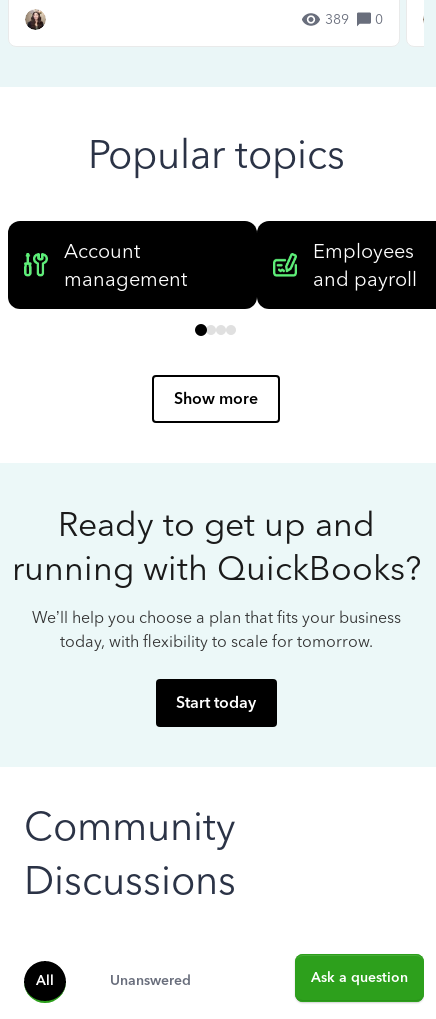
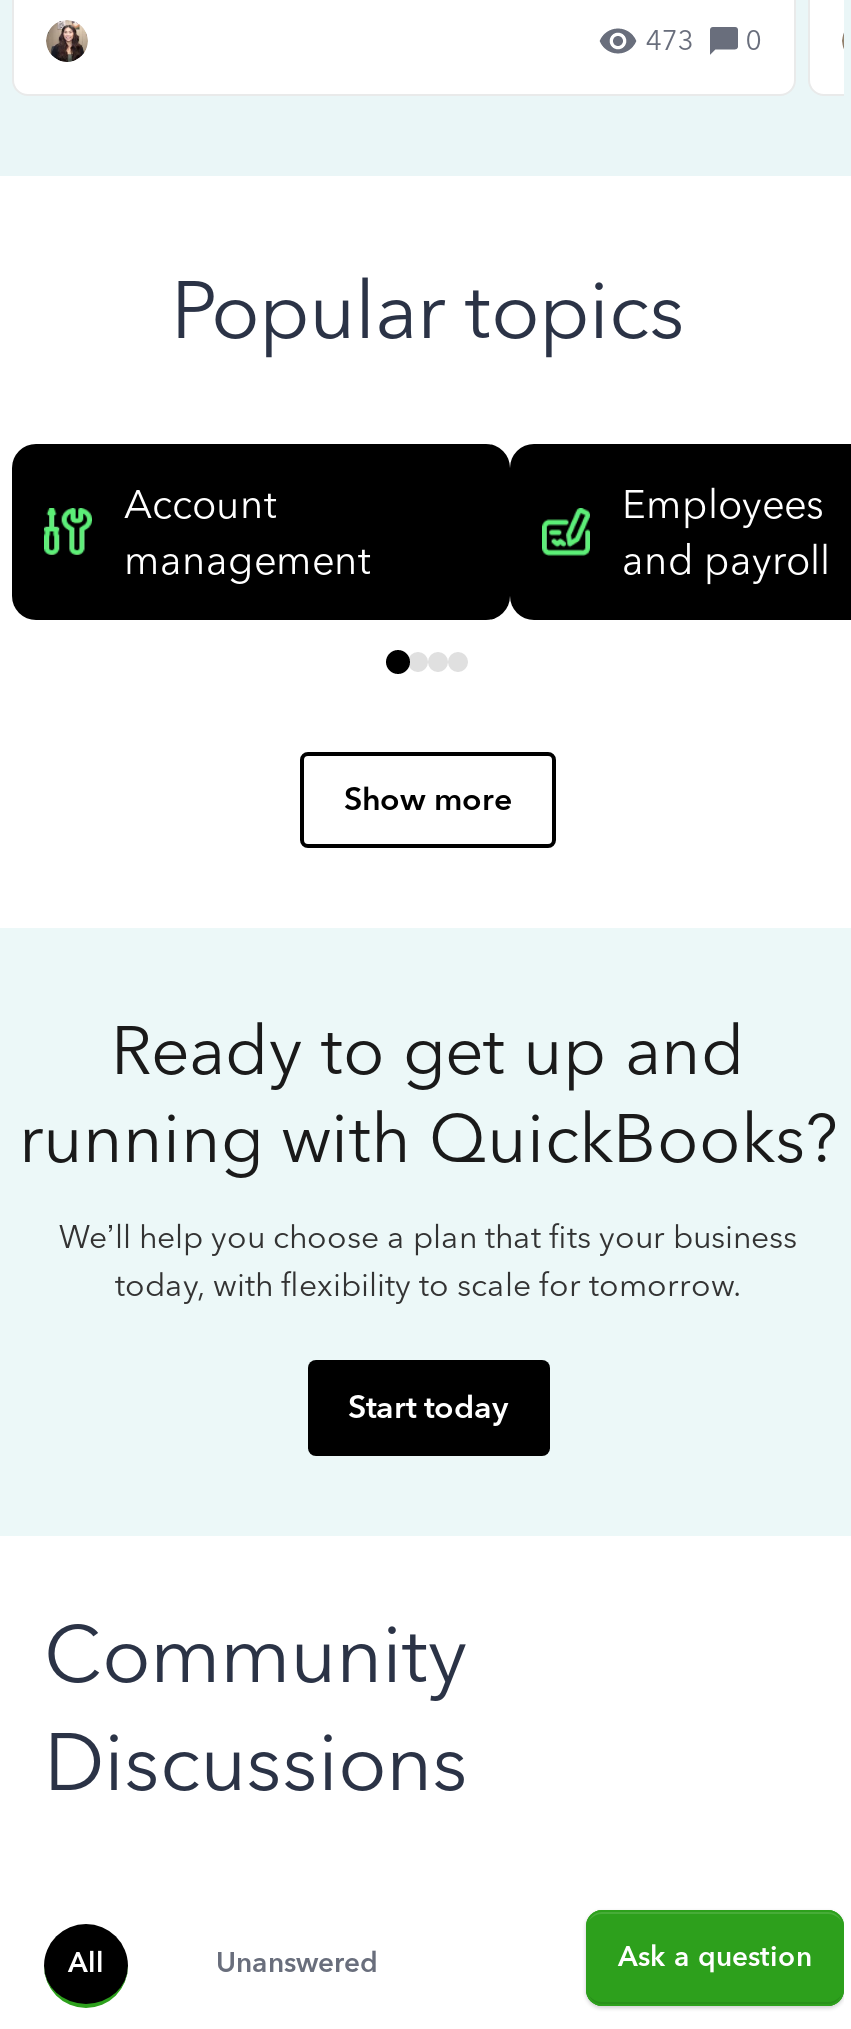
[325,10,383,27] 389 0 -> [646,23,762,57] 473 0

